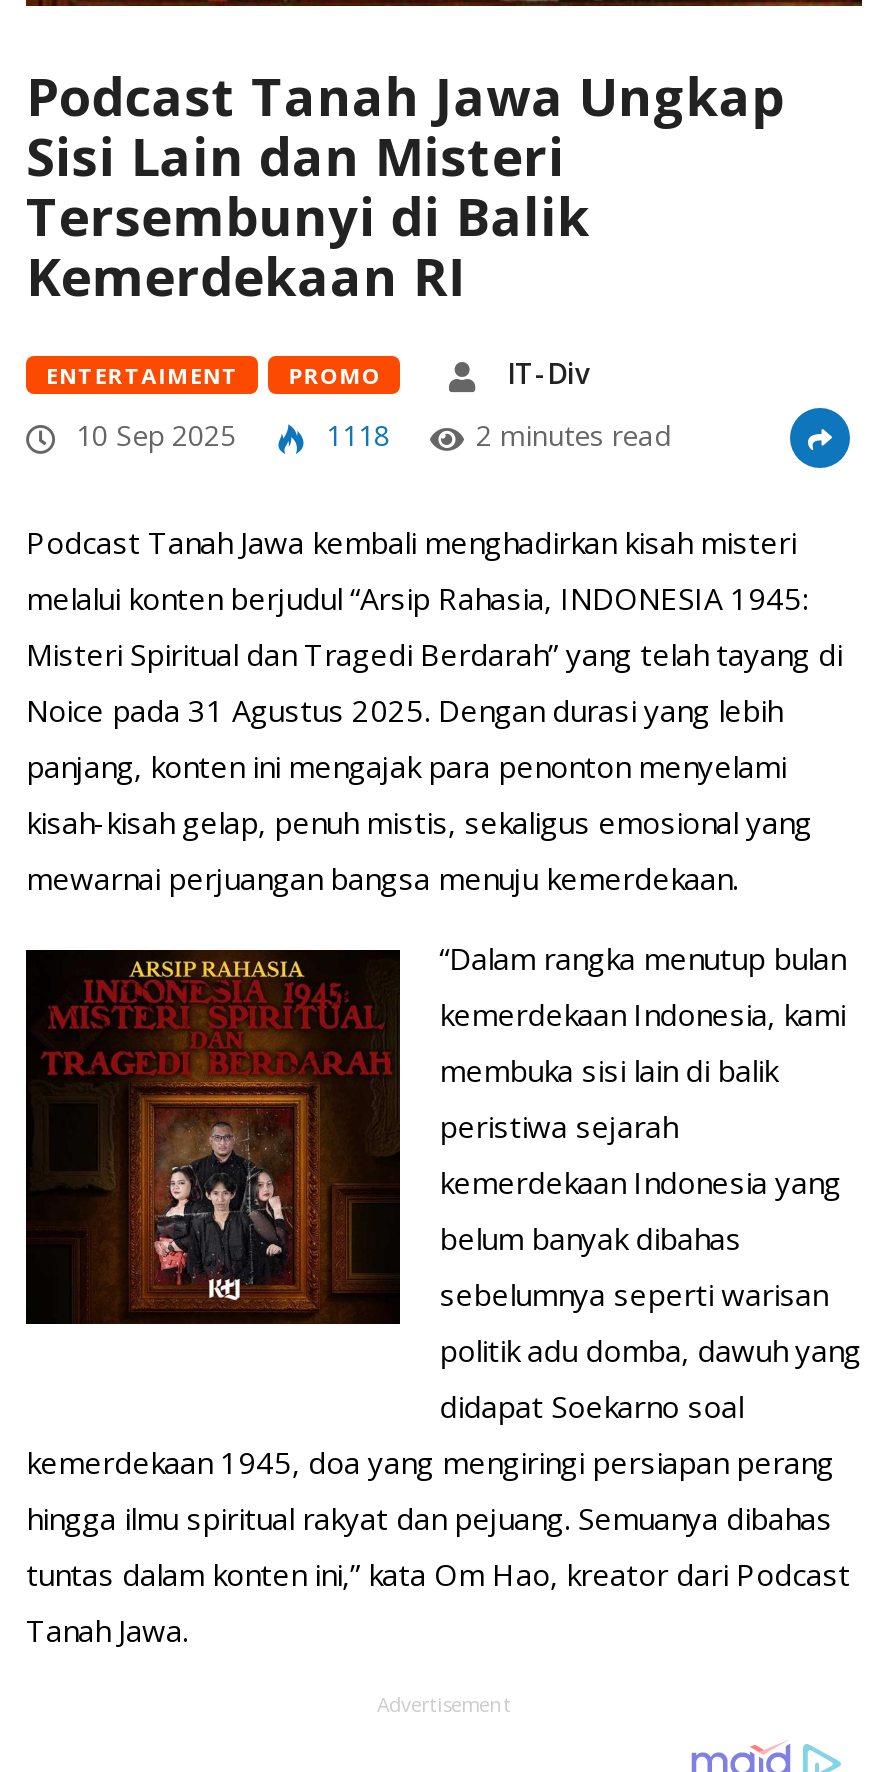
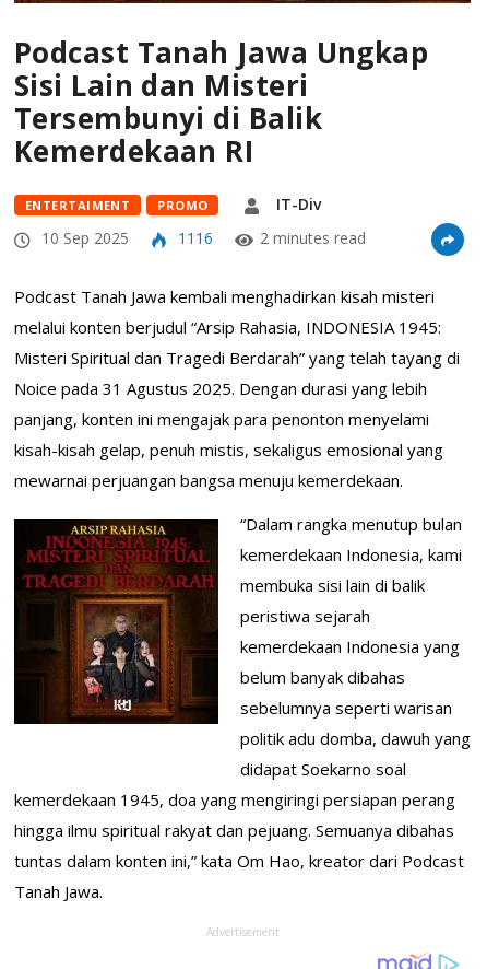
[318,416,390,454] 1118 -> [174,227,213,248] 1116

